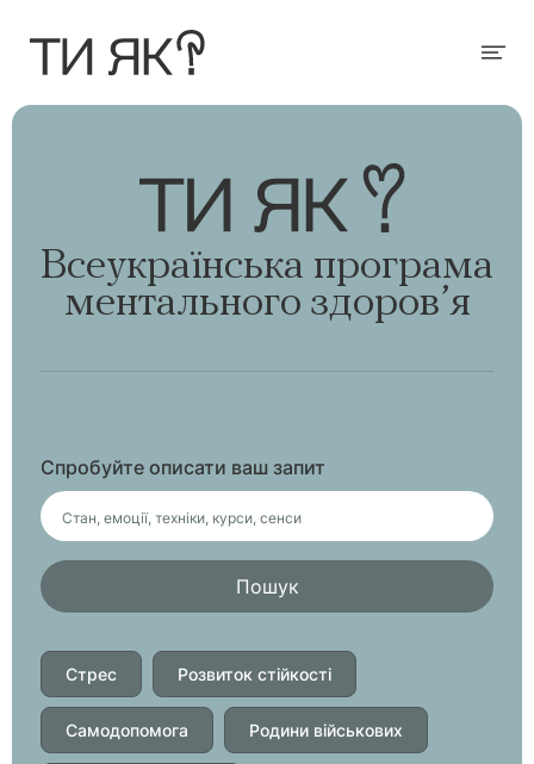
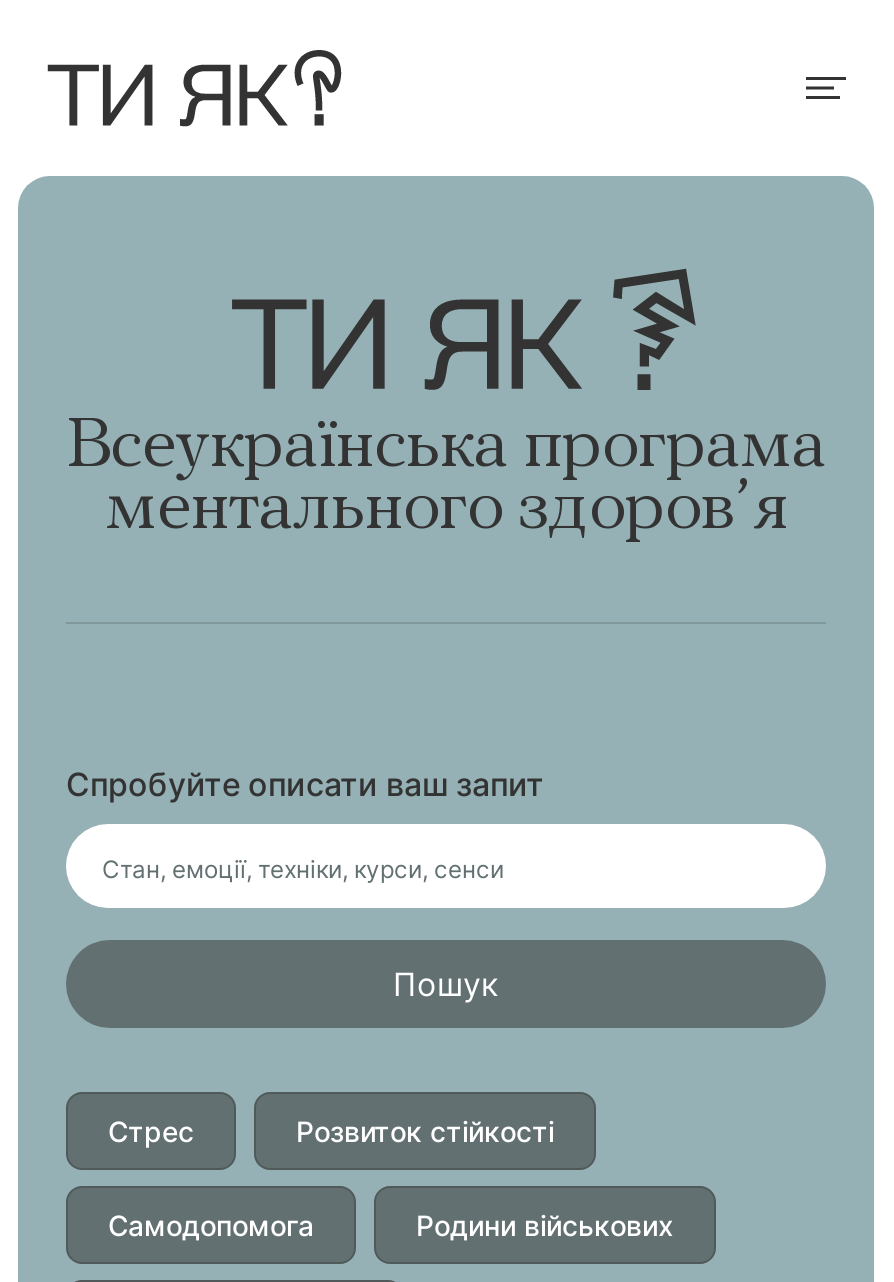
[362,161,415,213] [image] -> [608,268,696,360] [image]

